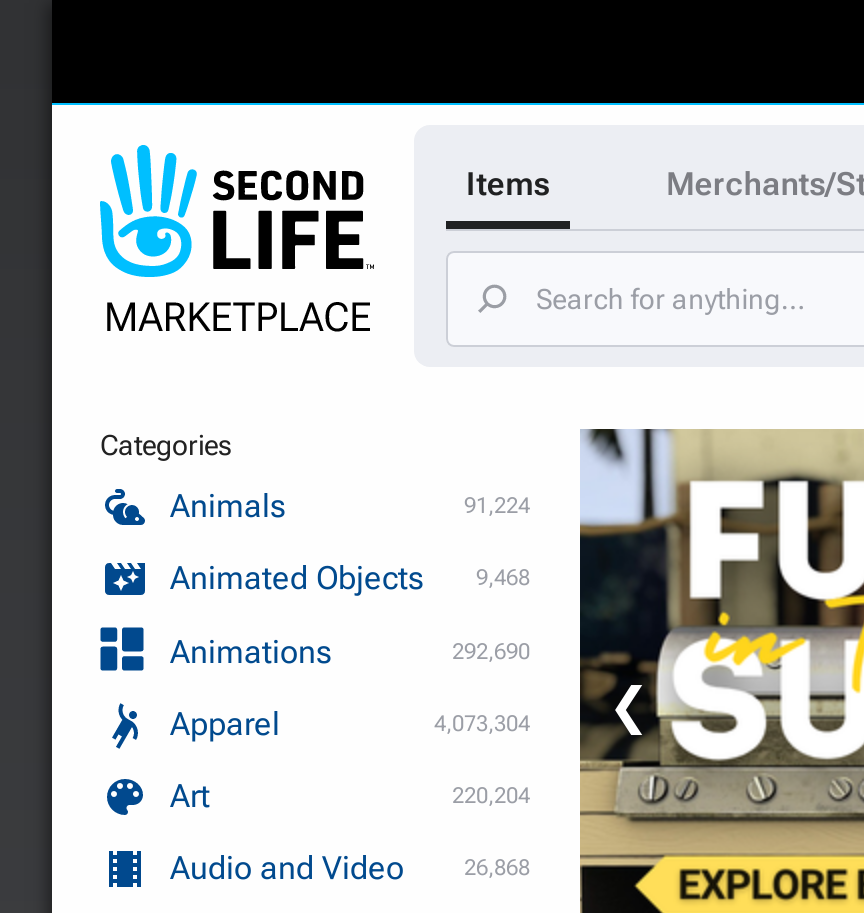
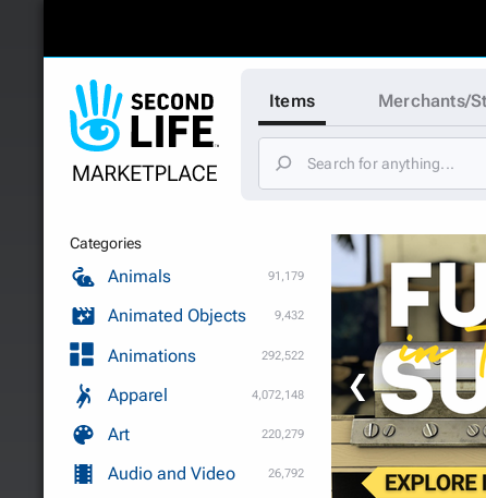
[464,493,530,519] 91,224 -> [268,269,304,283] 91,179
[170,559,530,597] Animated Objects 9,468 -> [108,305,304,326] Animated Objects 9,432
[452,638,530,664] 292,690 -> [262,348,304,362] 292,522
[434,711,530,737] 4,073,304 -> [252,388,304,402] 4,072,148
[452,783,530,809] 220,204 -> [262,427,304,441] 220,279
[464,855,530,881] 26,868 -> [268,466,304,481] 26,792

